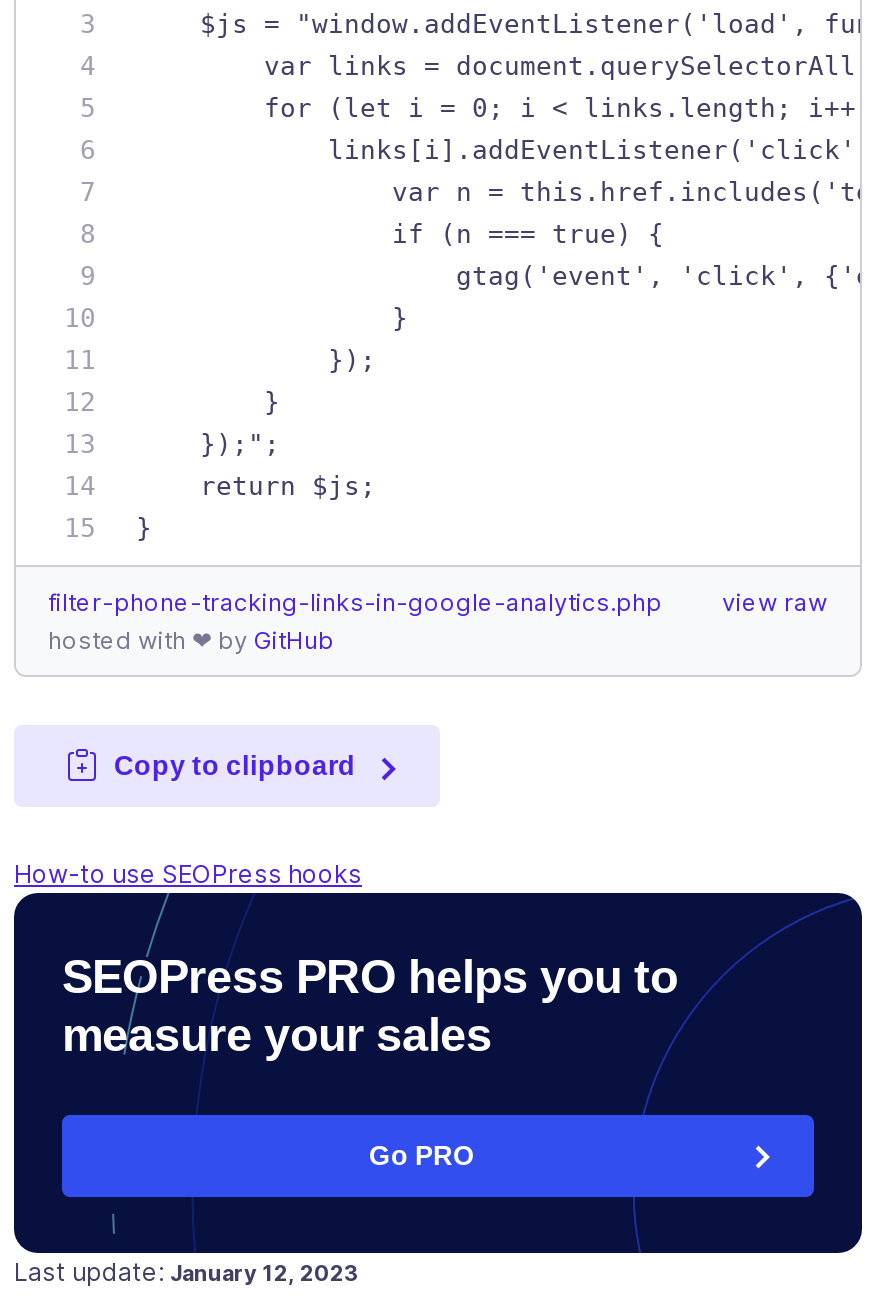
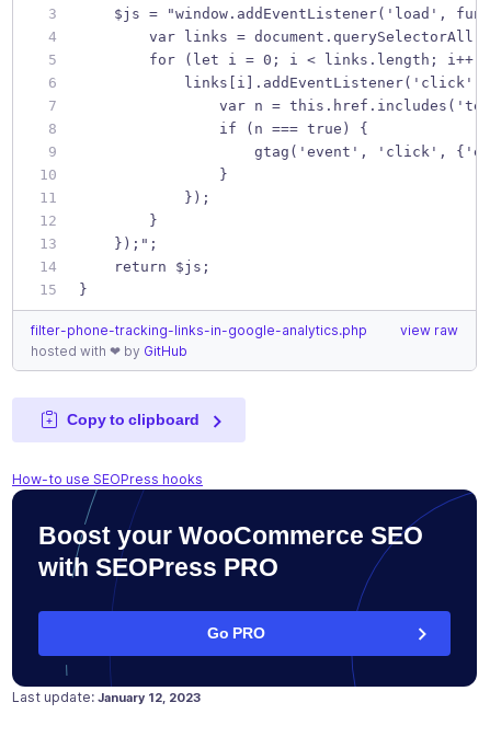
[62,949,678,1063] SEOPress PRO helps you to | measure your sales -> [38,520,423,583] Boost your WooCommerce SEO | with SEOPress PRO

